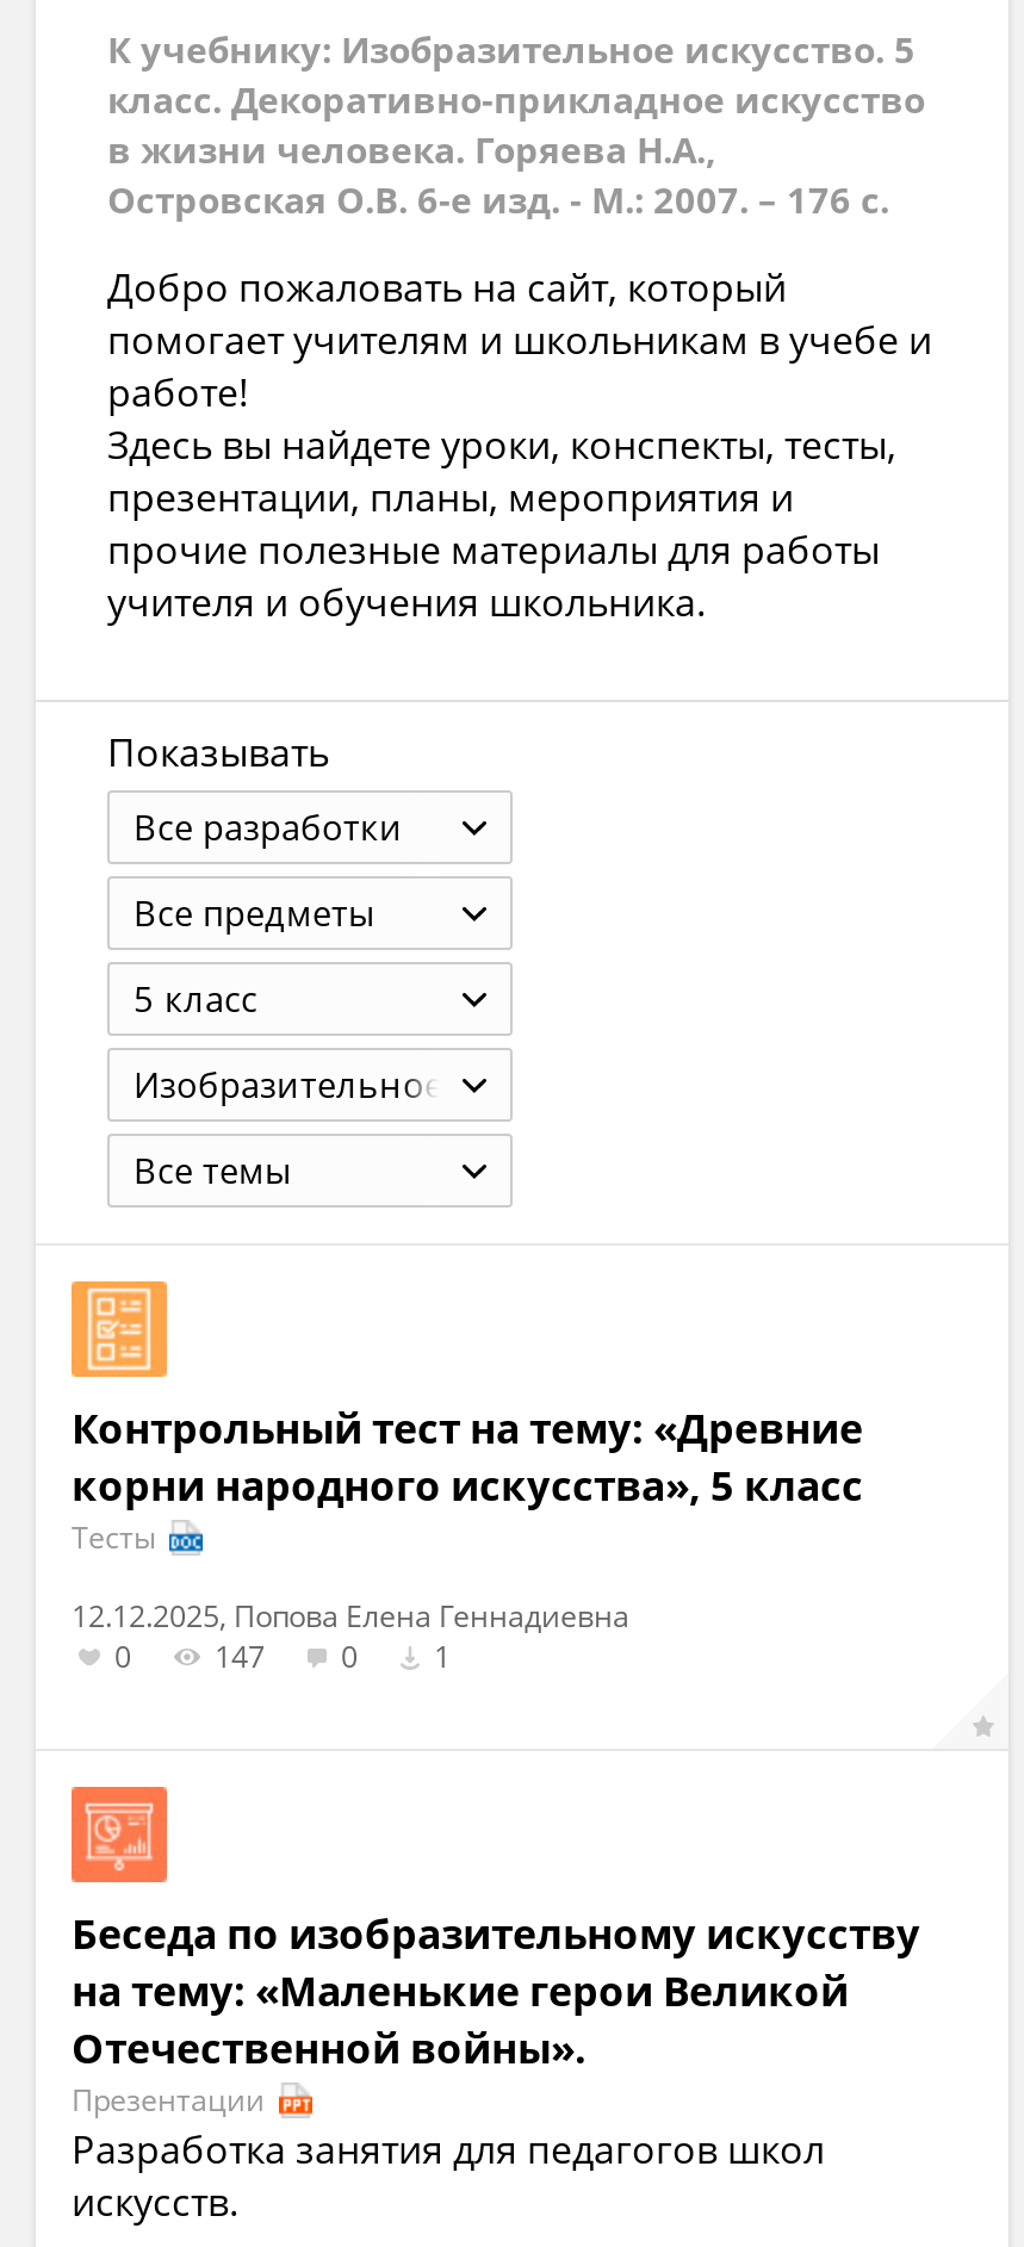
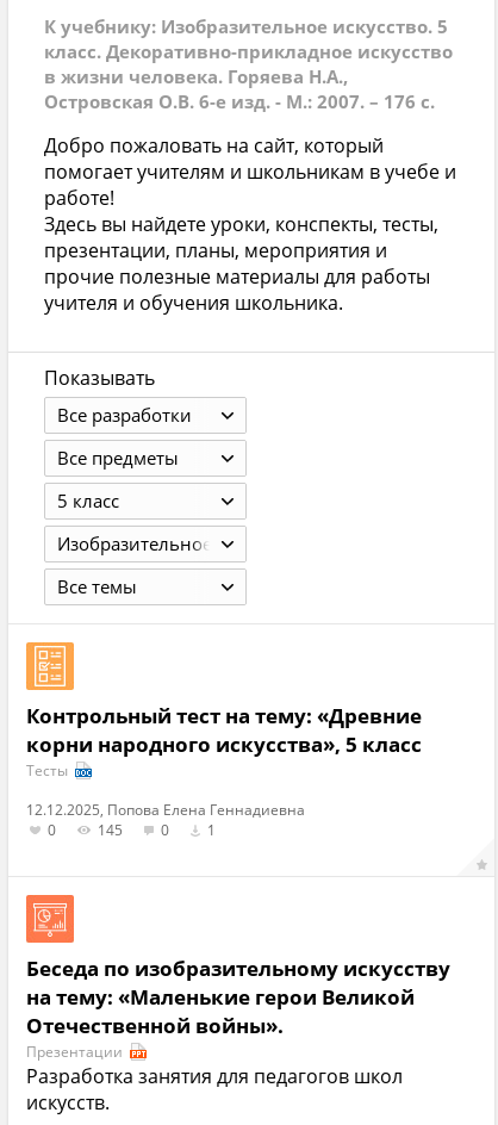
[107,1638,451,1678] 0 147 0 1 -> [44,820,216,841] 0 145 0 1

